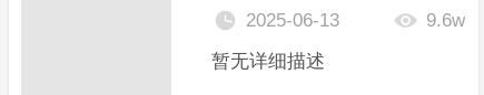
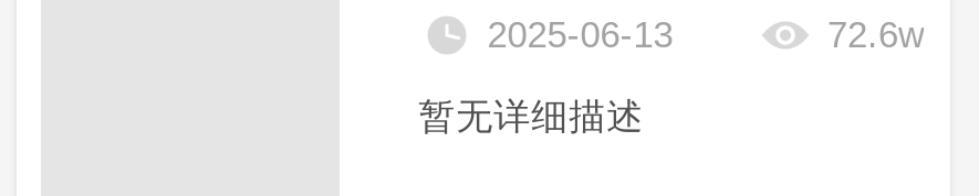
[427,10,466,31] 9.6w -> [827,15,925,57] 72.6w

